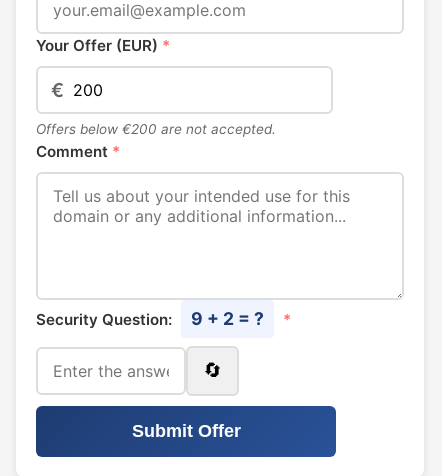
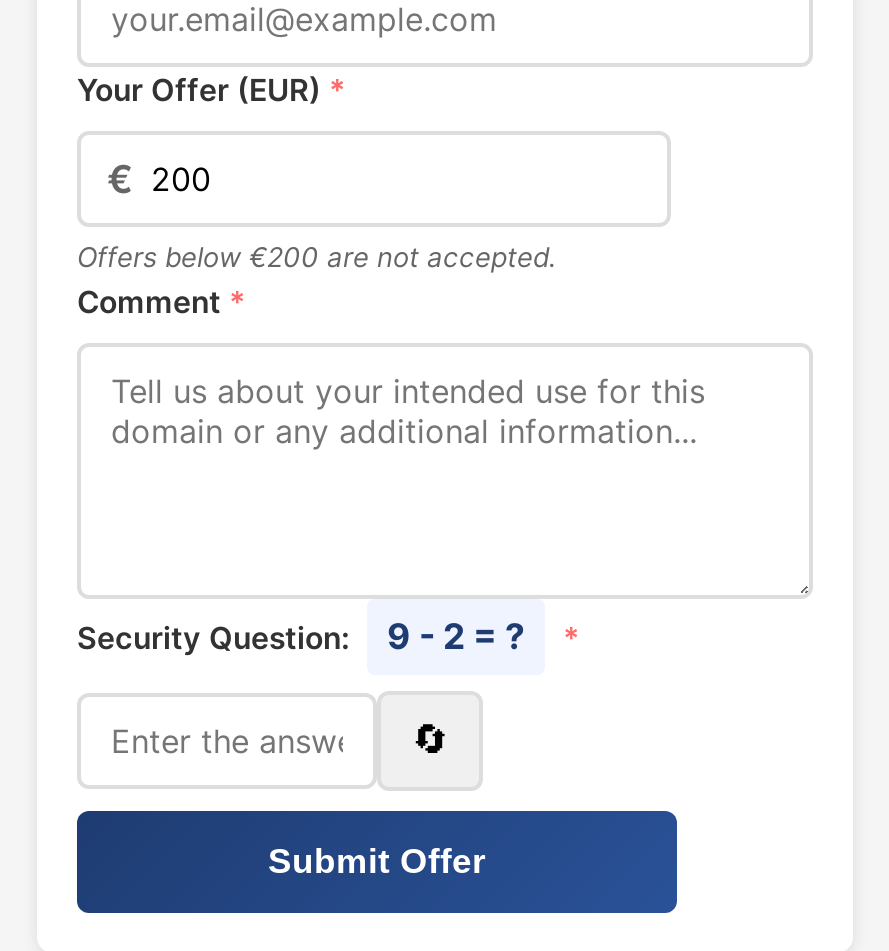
[191,308,264,329] 9 + 2 = ? -> [387,615,525,657] 9 - 2 = ?

